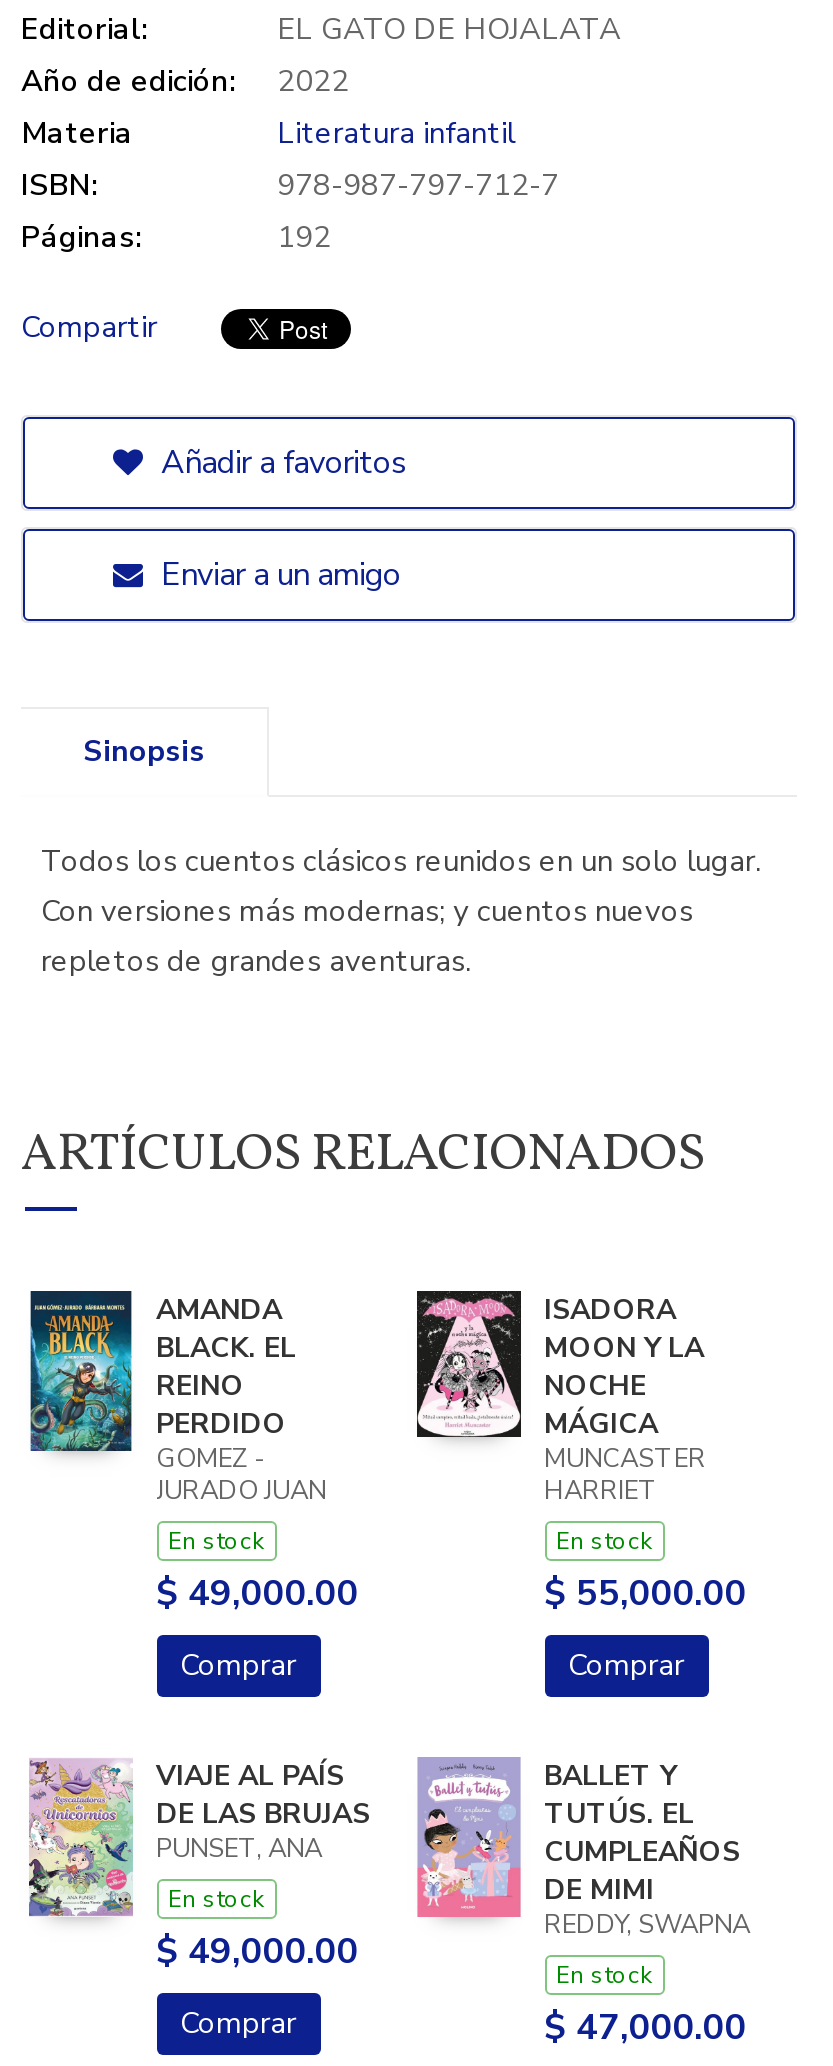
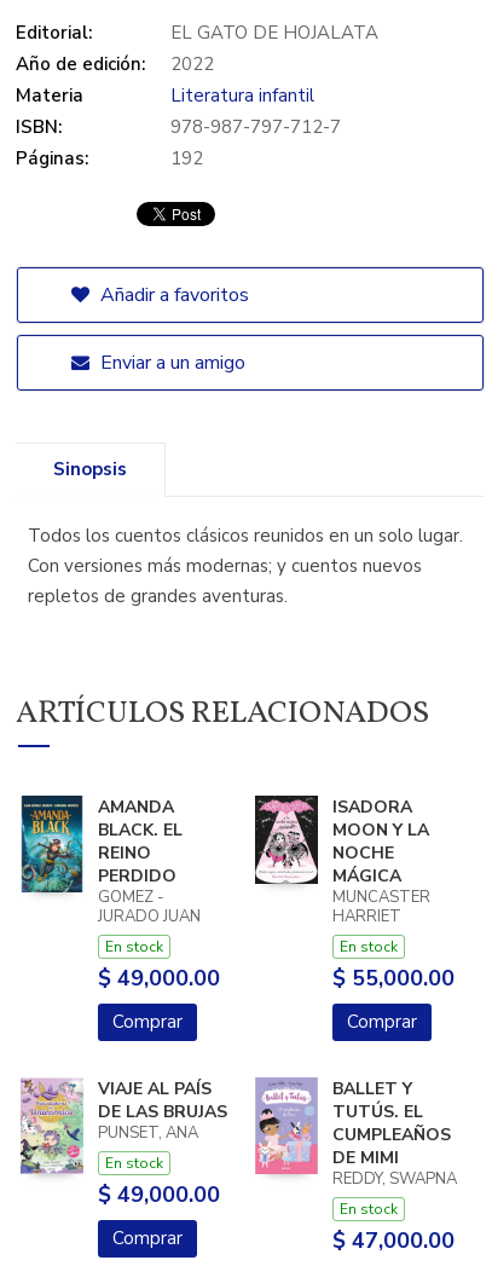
[21,307,157,347] Compartir -> none

